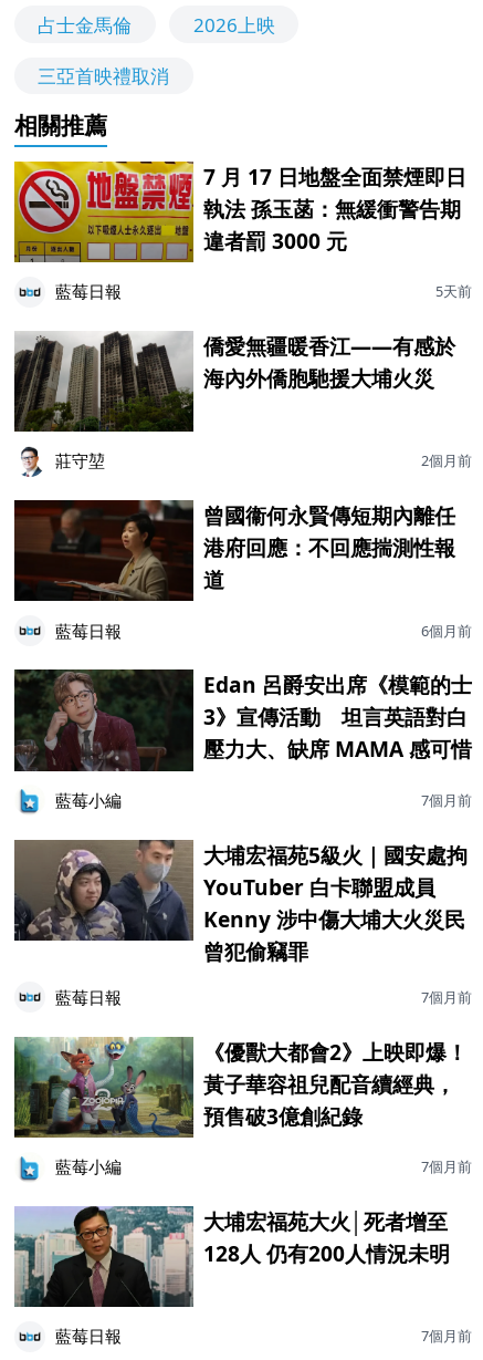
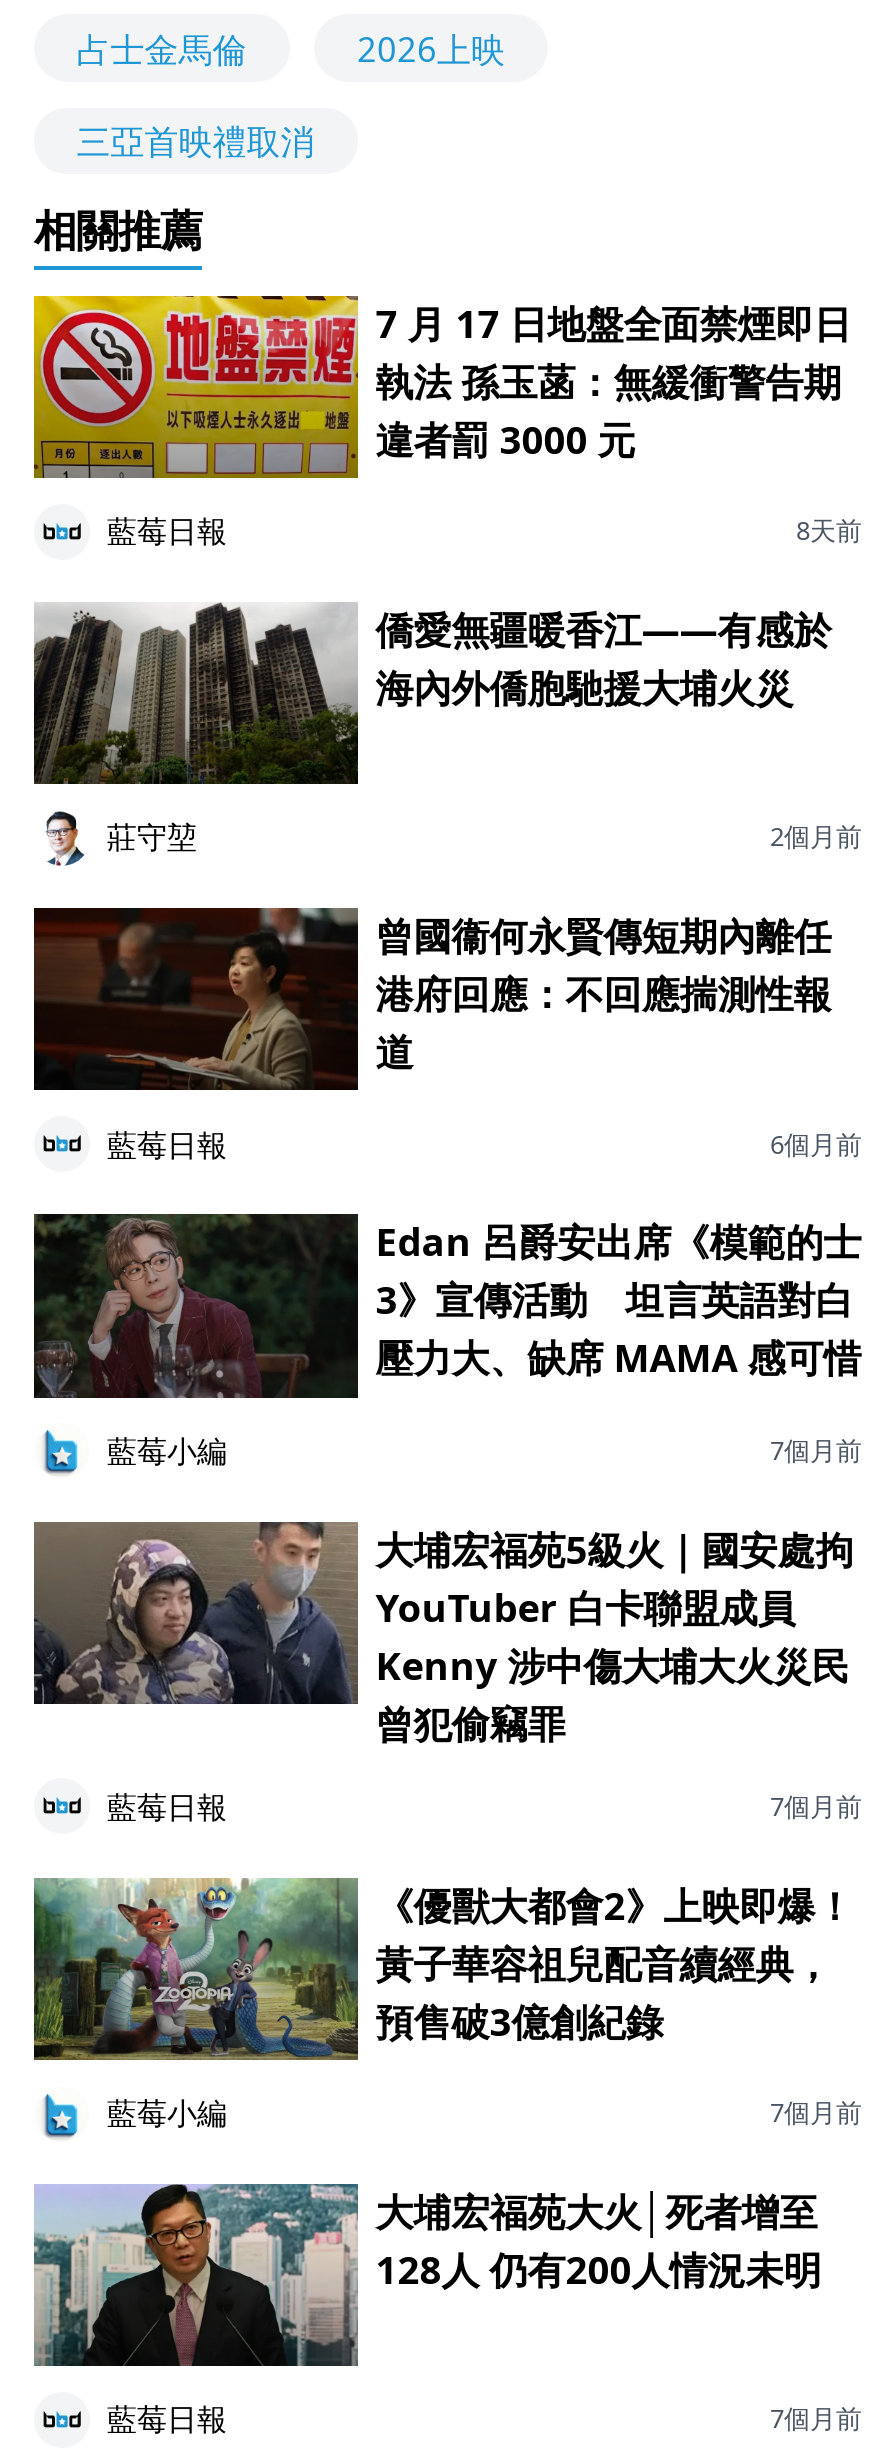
[435,281,472,301] 5天前 -> [796,512,862,548] 8天前

